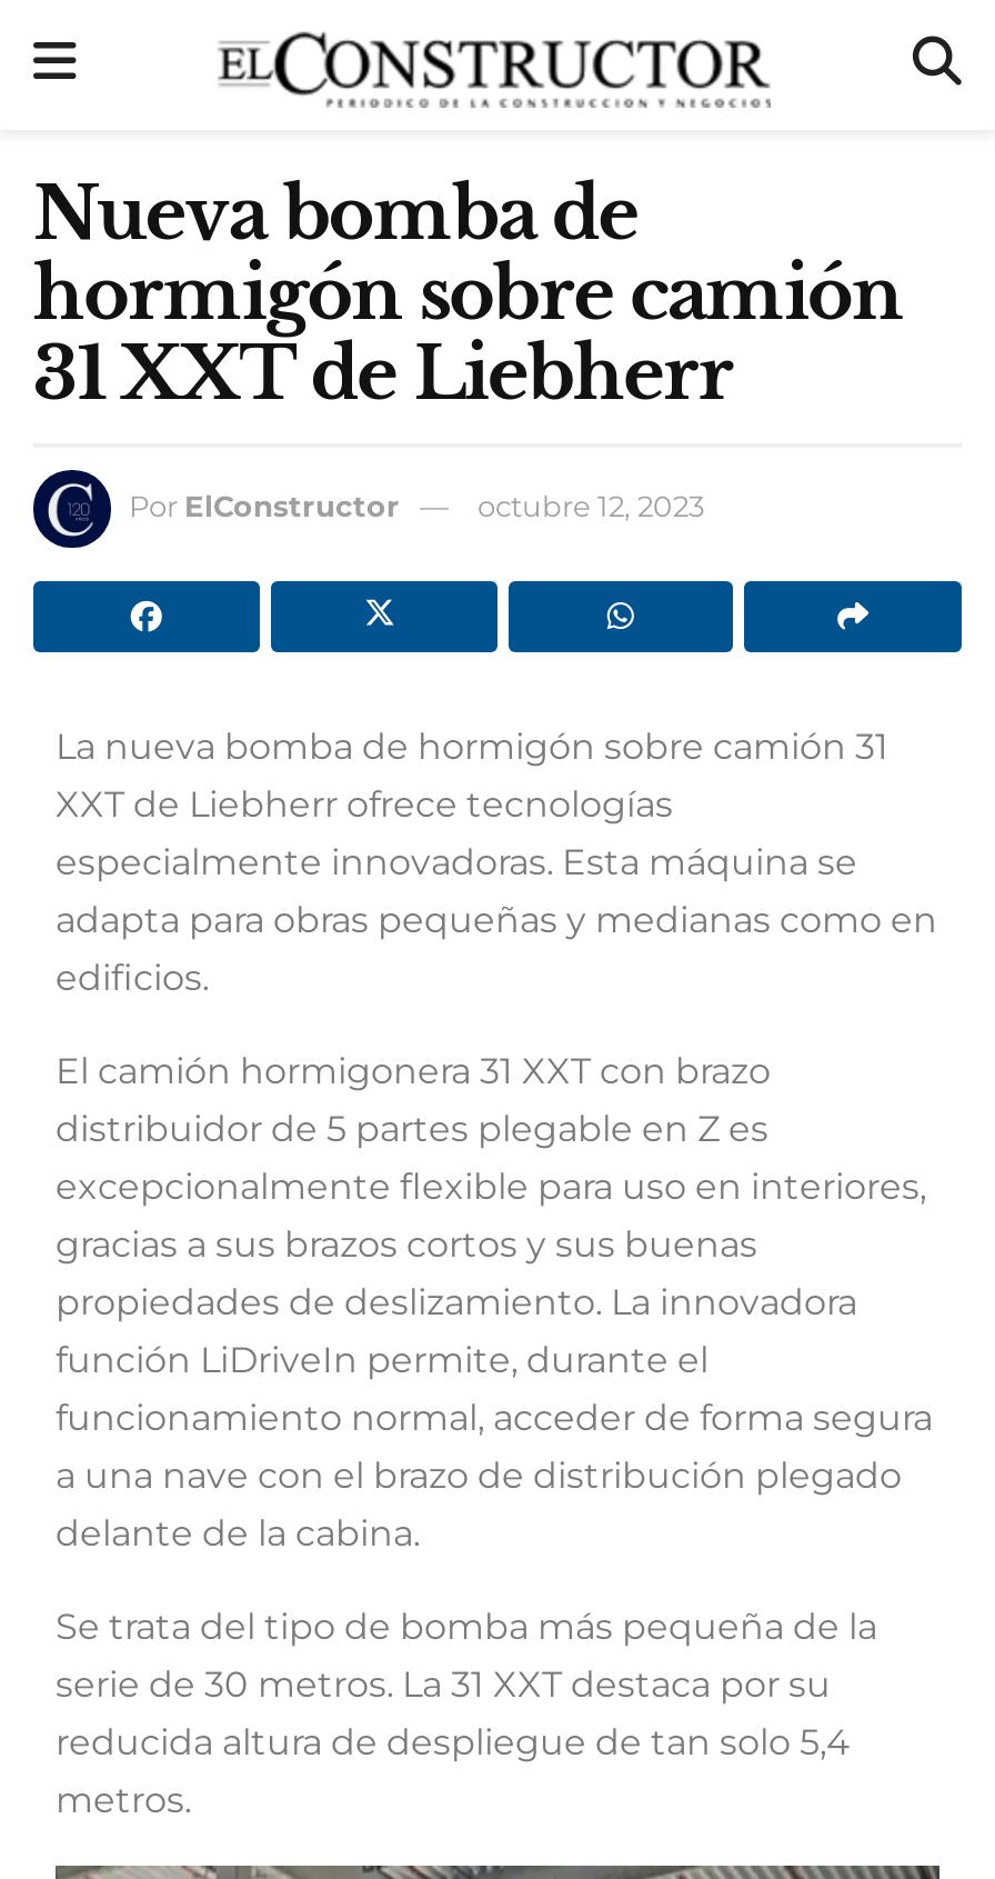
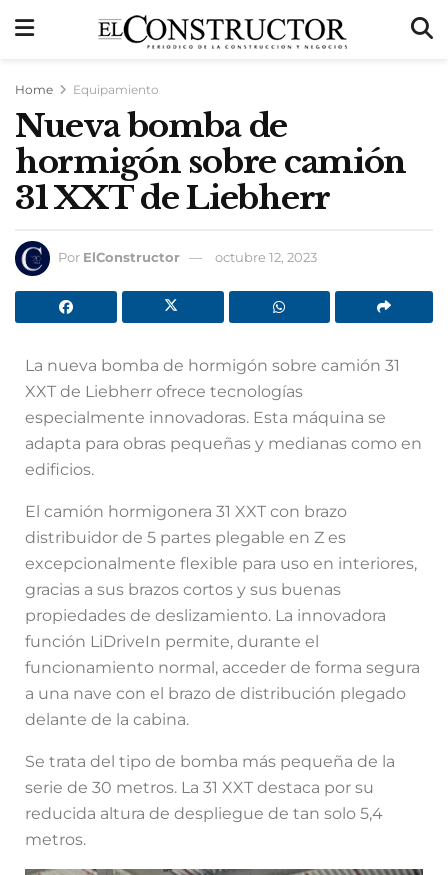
none -> [15,82,159,97] Home | Equipamiento

